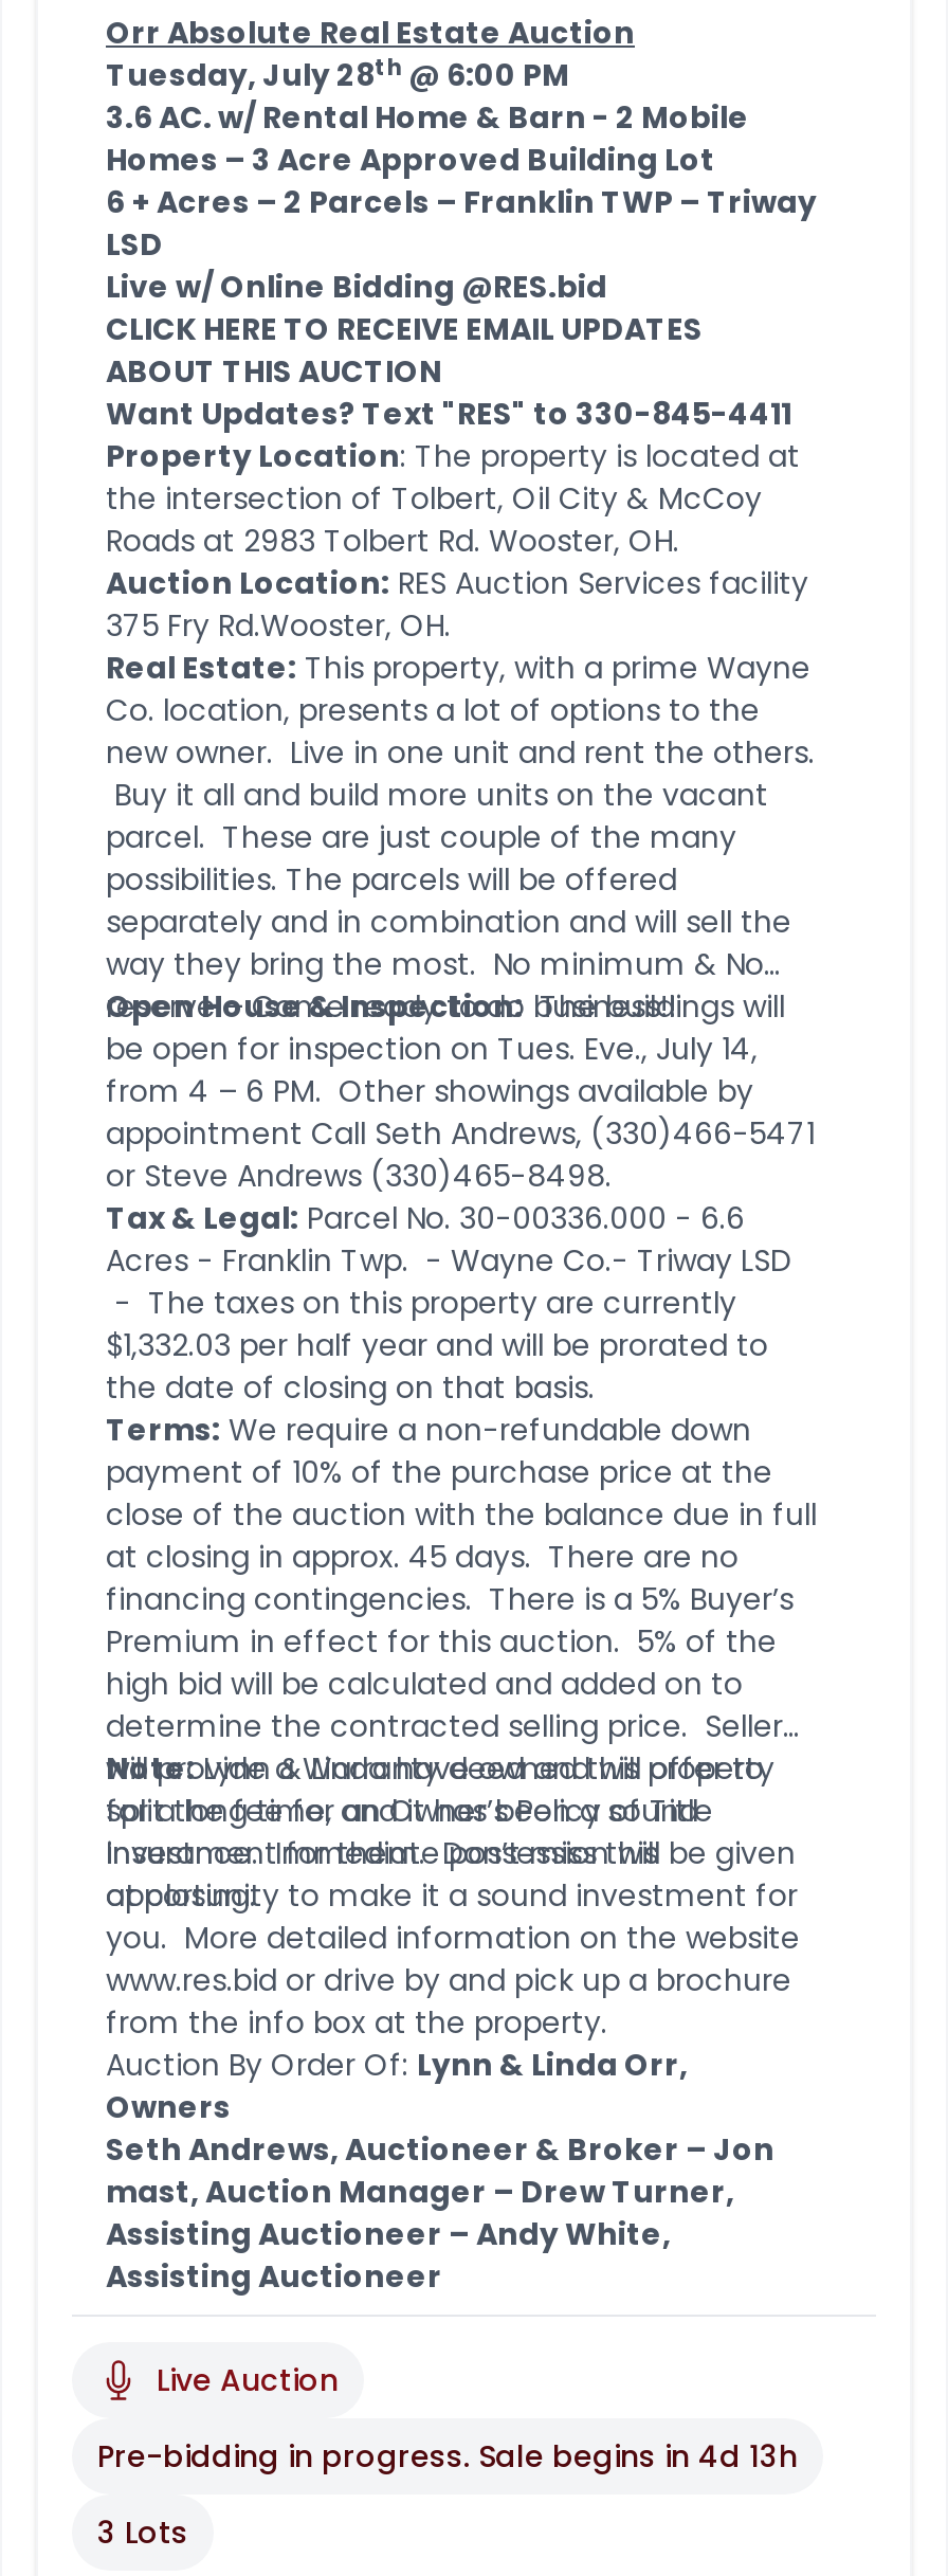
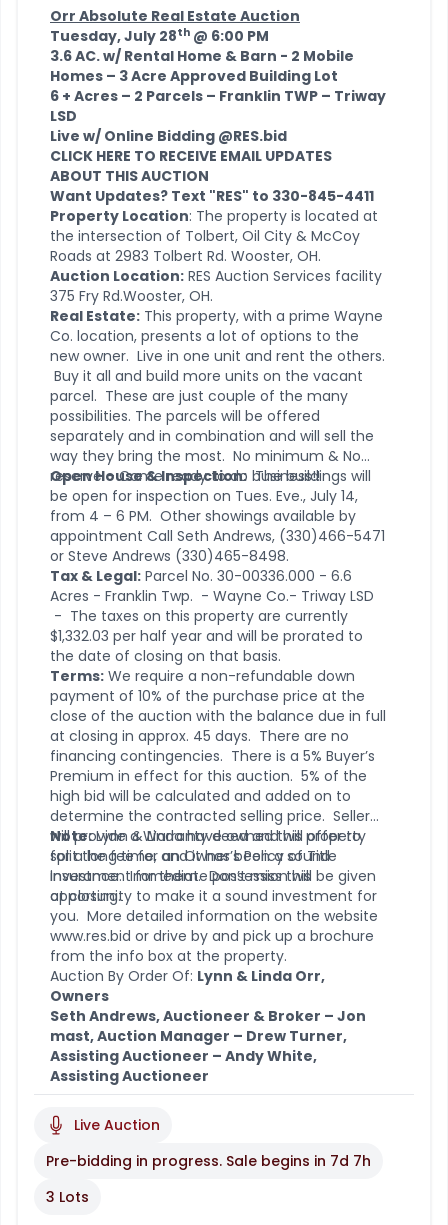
[97,2435,798,2478] Pre-bidding in progress. Sale begins in 4d 13h -> [46,1151,371,1171] Pre-bidding in progress. Sale begins in 7d 7h

